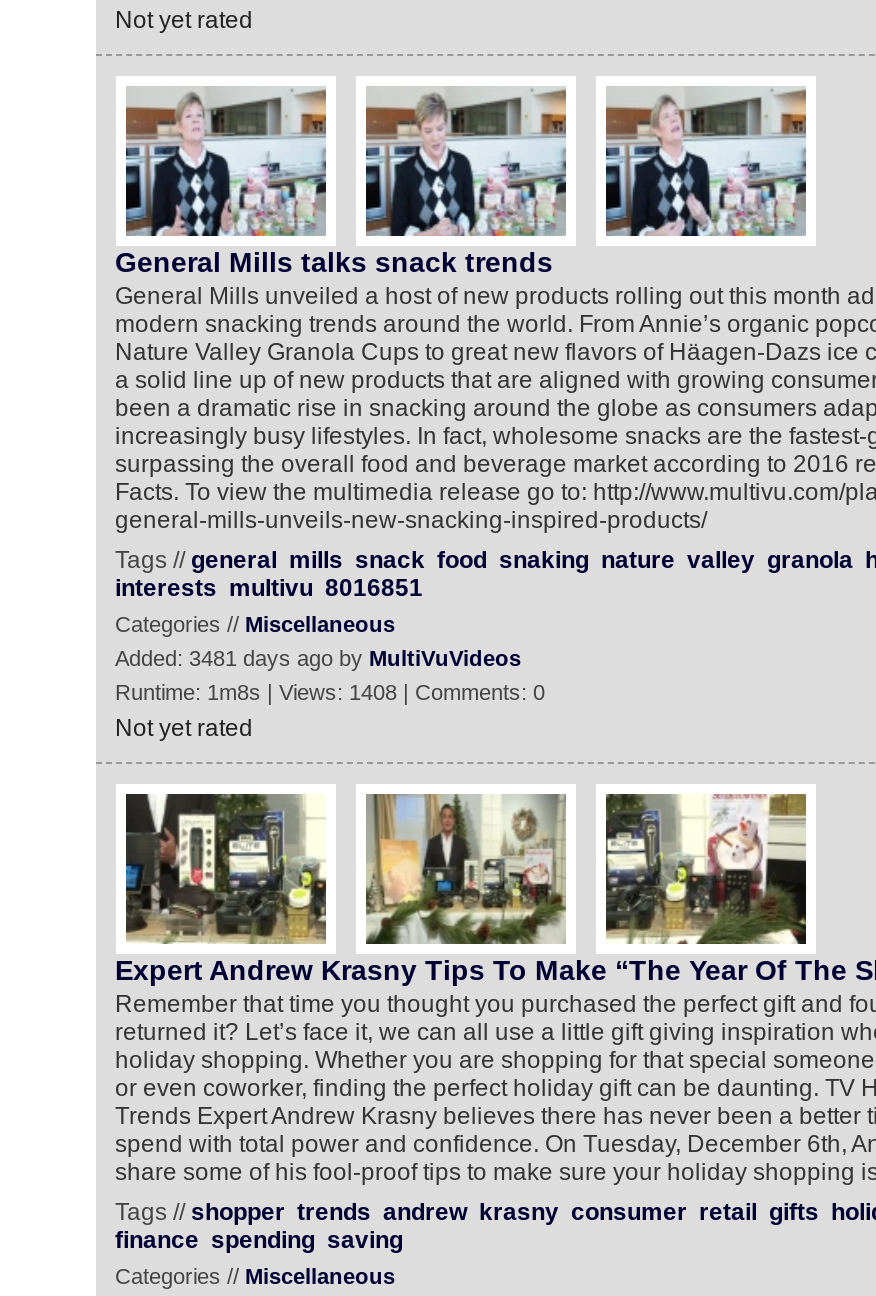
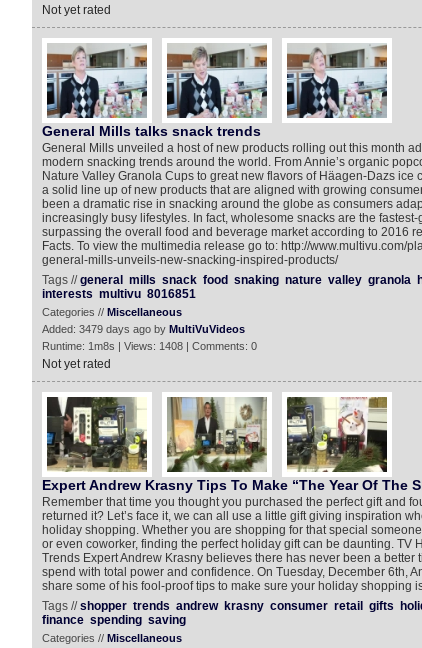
[115,646,521,670] Added: 3481 days ago by MultiVuVideos -> [41,323,244,335] Added: 3479 days ago by MultiVuVideos

